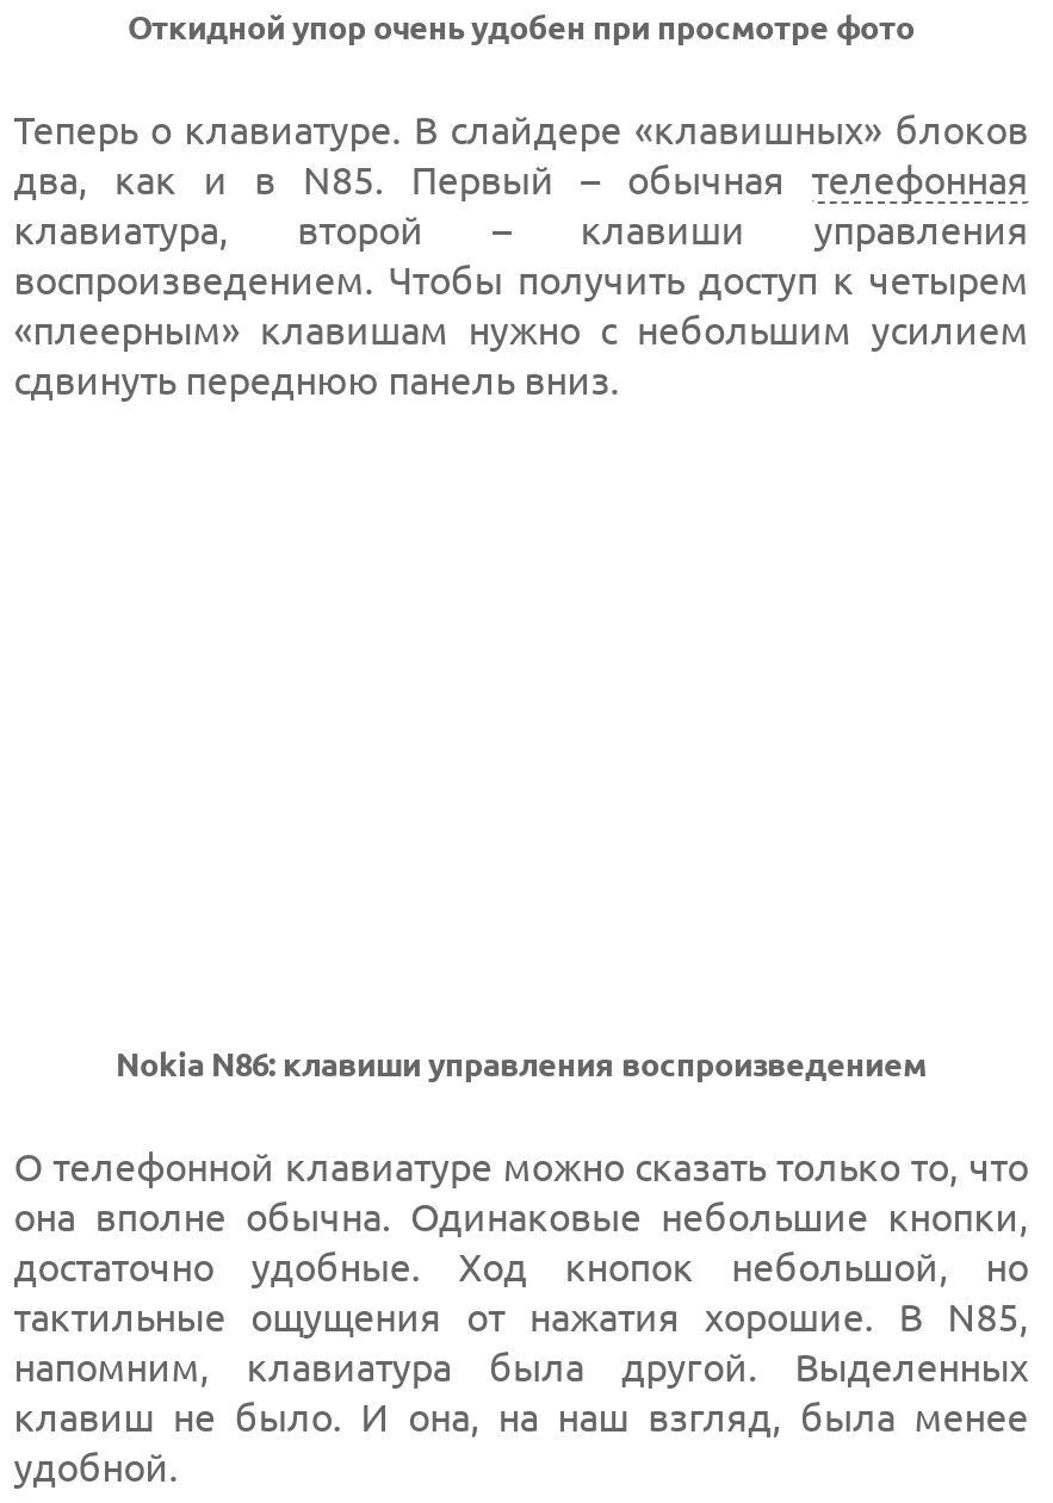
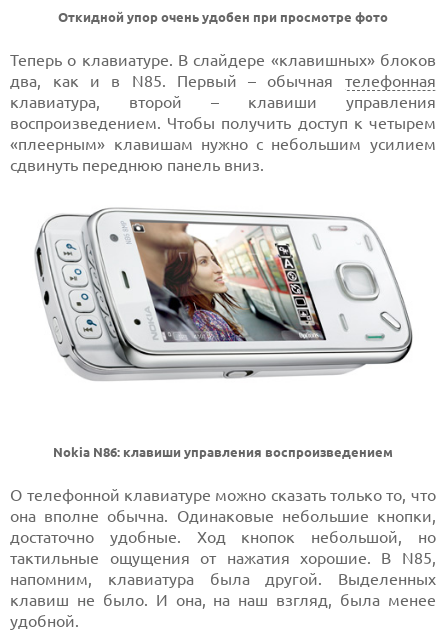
none -> [34,207,413,381] [image]

